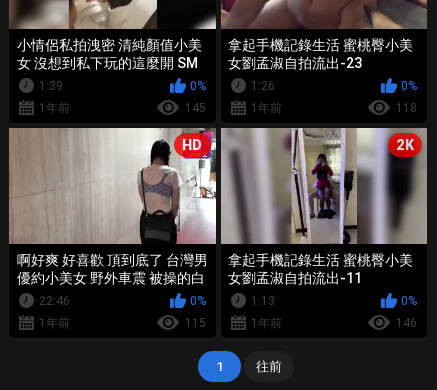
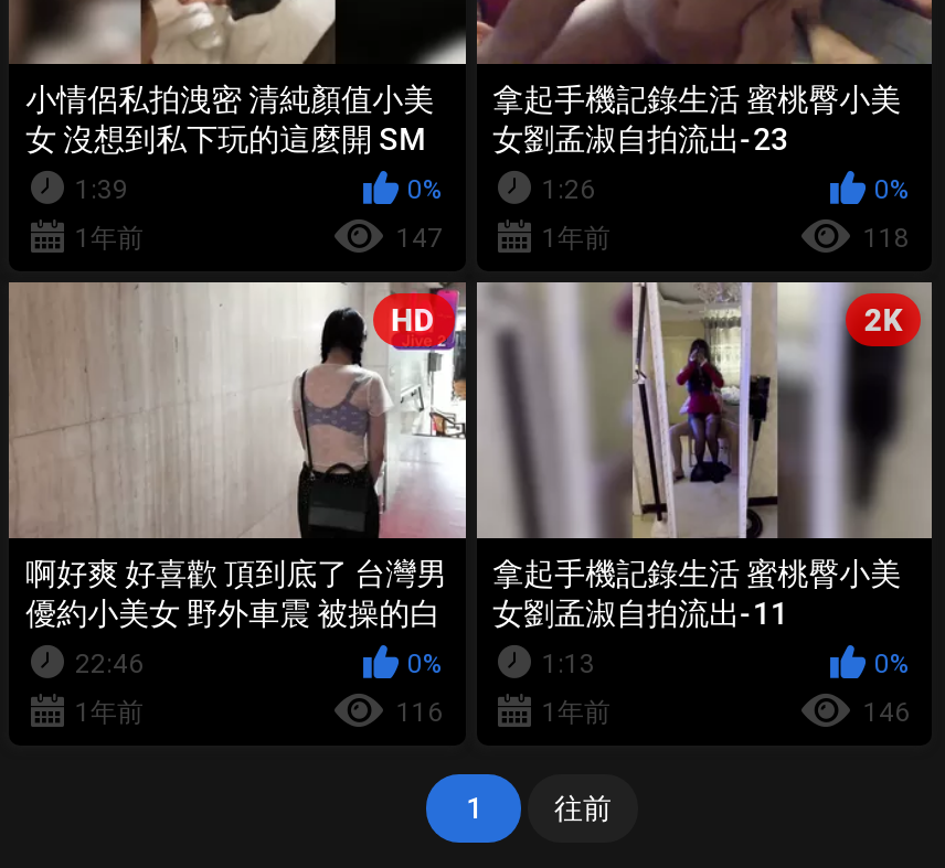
[184,100,205,114] 145 -> [396,222,443,253] 147
[184,316,205,330] 115 -> [396,696,443,727] 116

